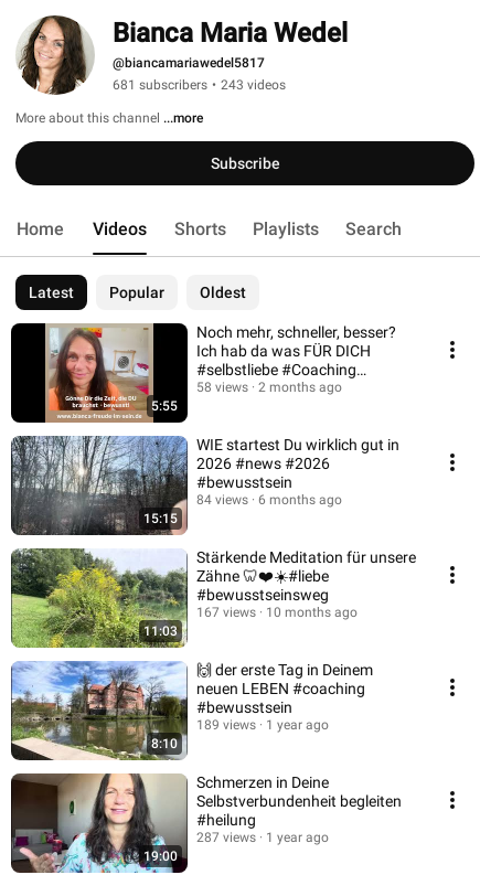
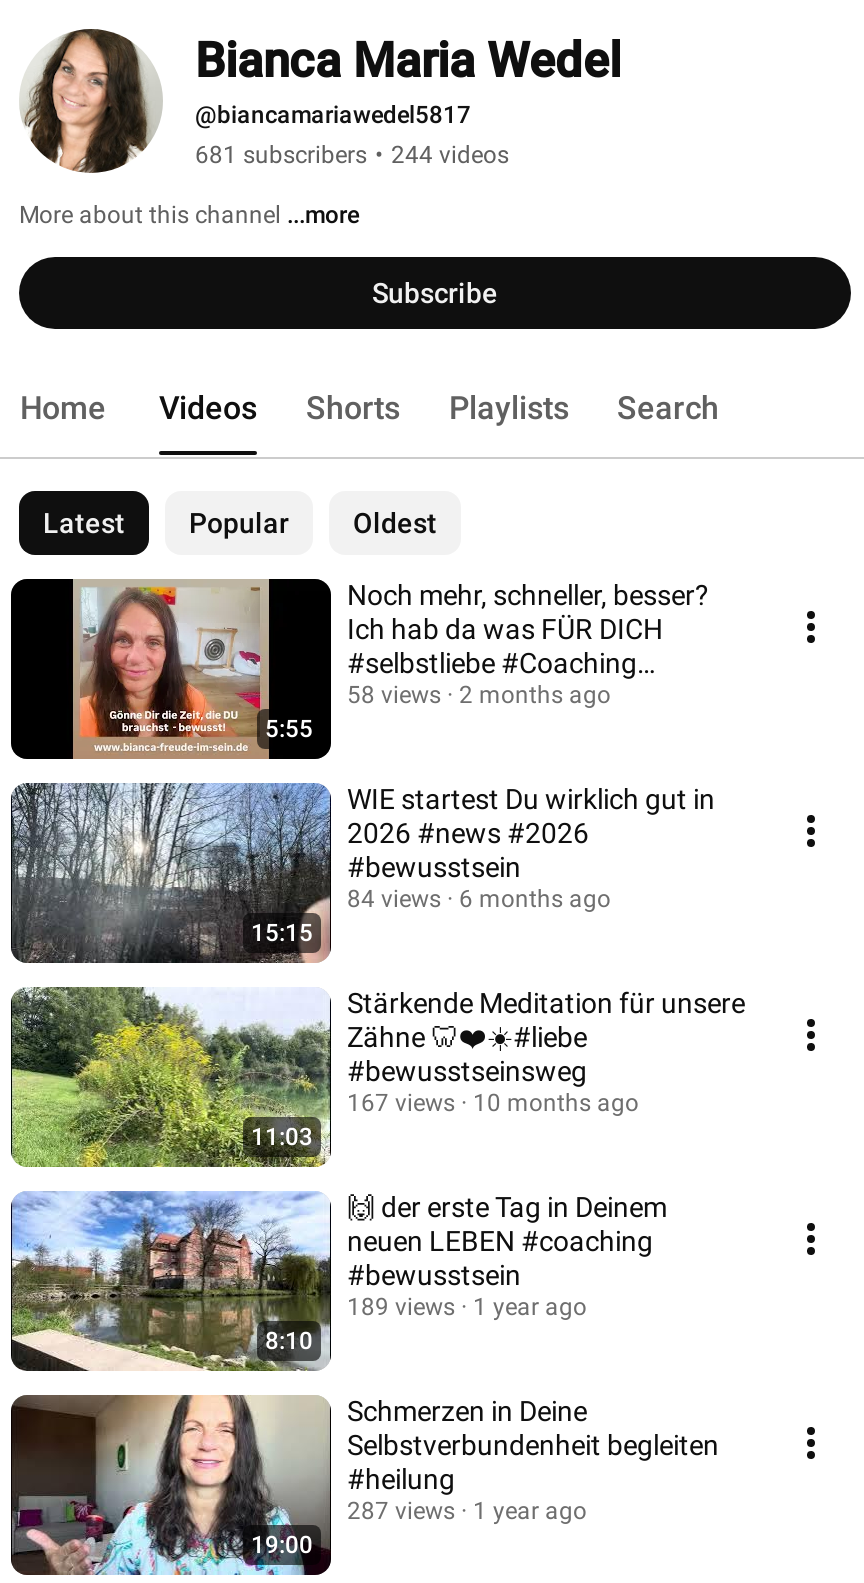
[113,77,286,93] 681 subscribers • 243 videos -> [195,141,509,169] 681 subscribers • 244 videos

